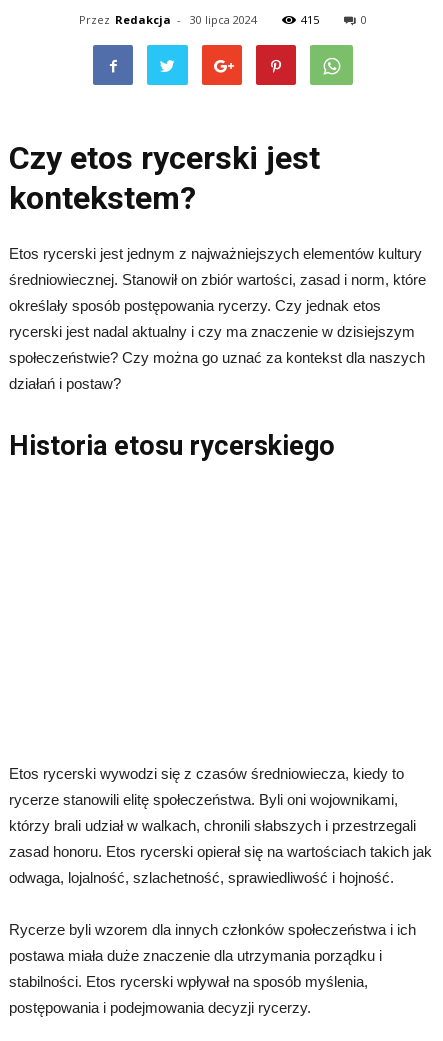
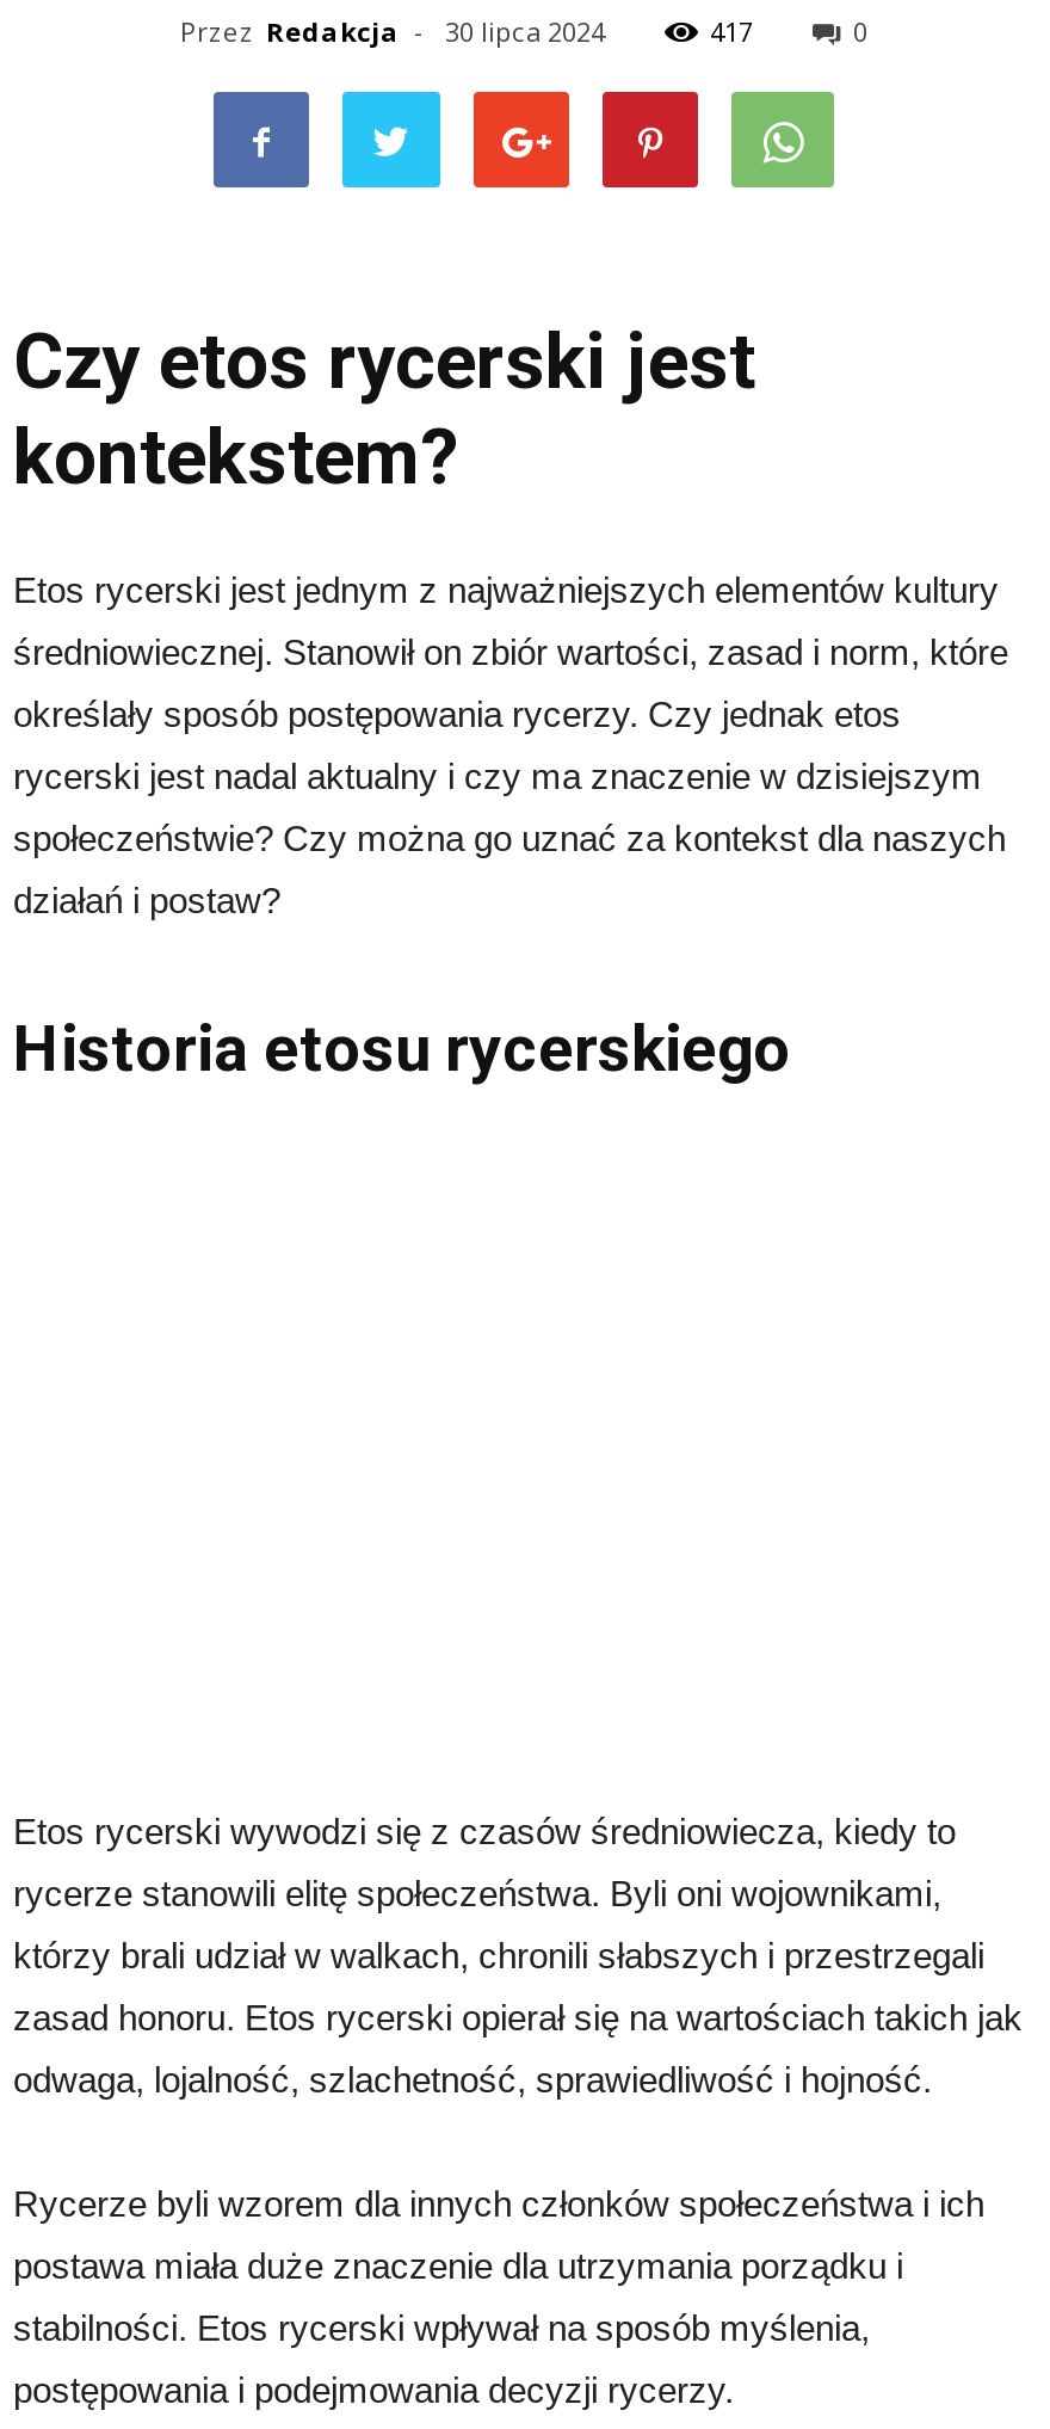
[301,12,319,27] 415 -> [710,13,753,49] 417

